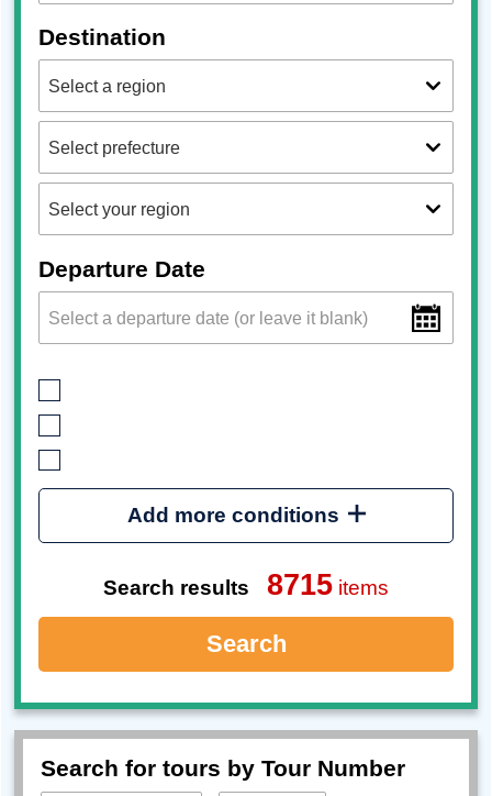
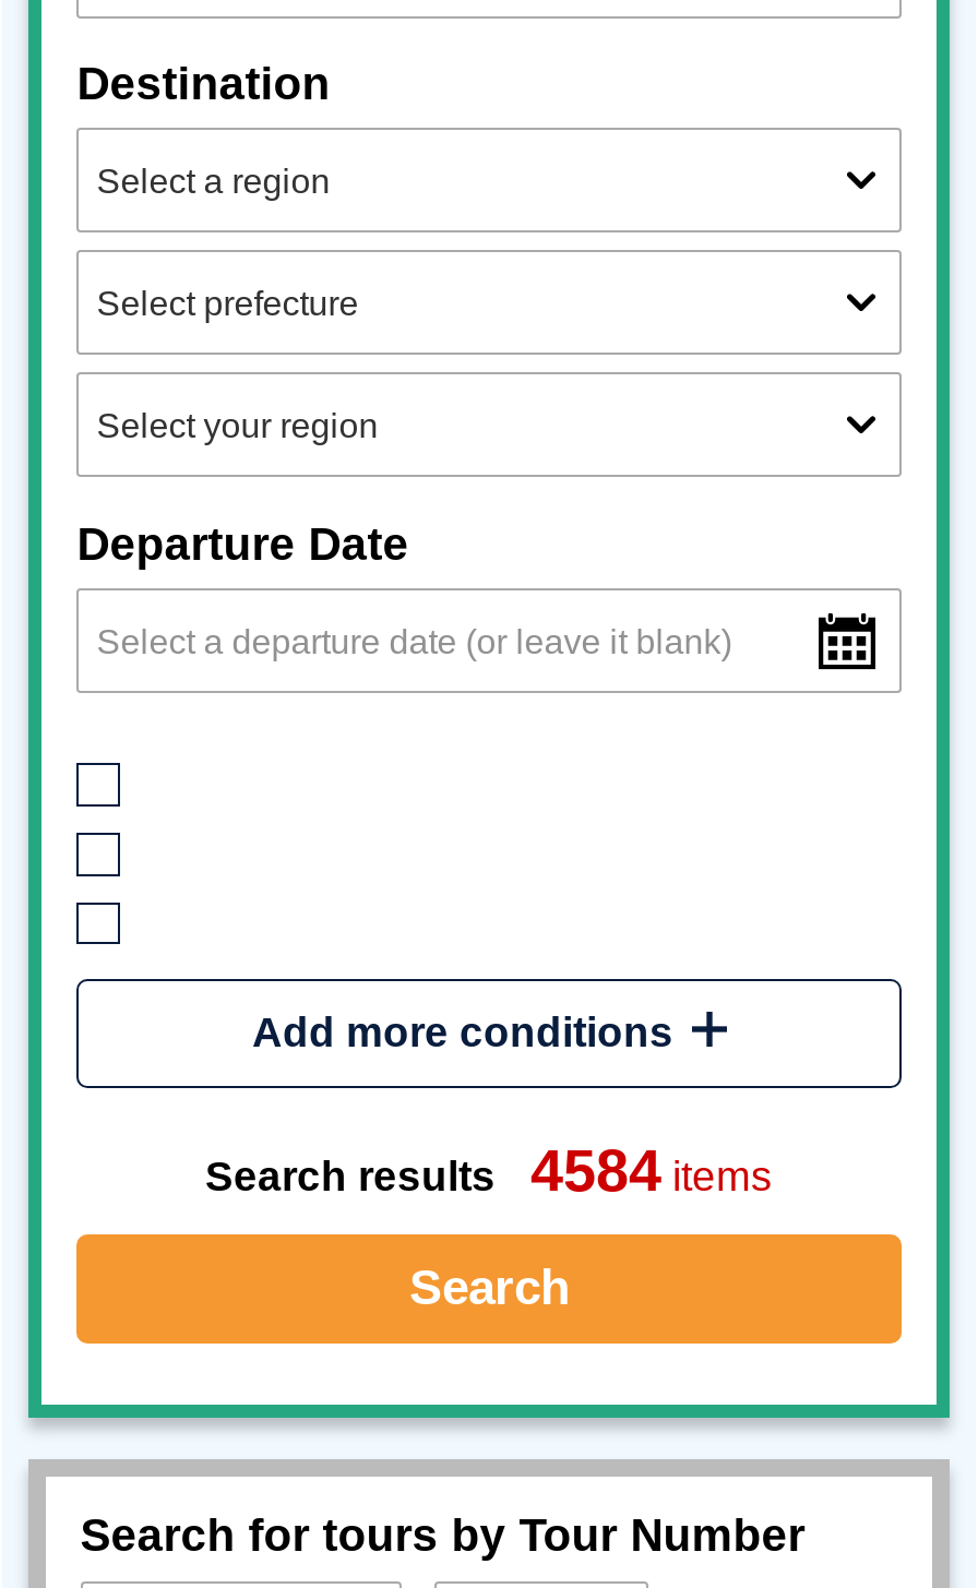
[103,567,389,601] Search results 8715 items -> [205,1136,773,1203] Search results 4584 items

